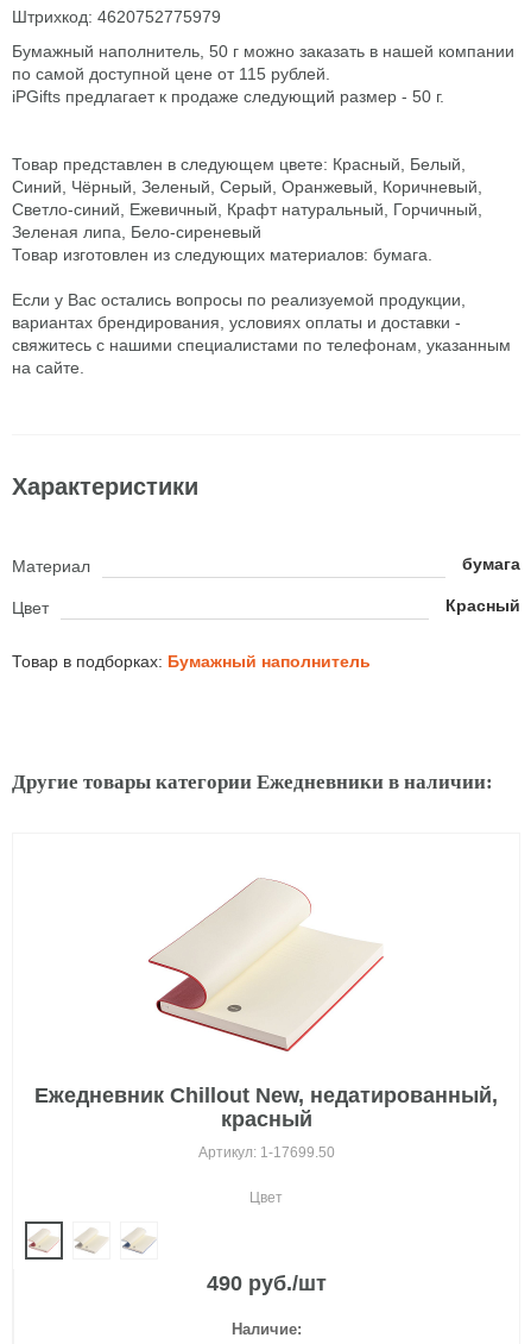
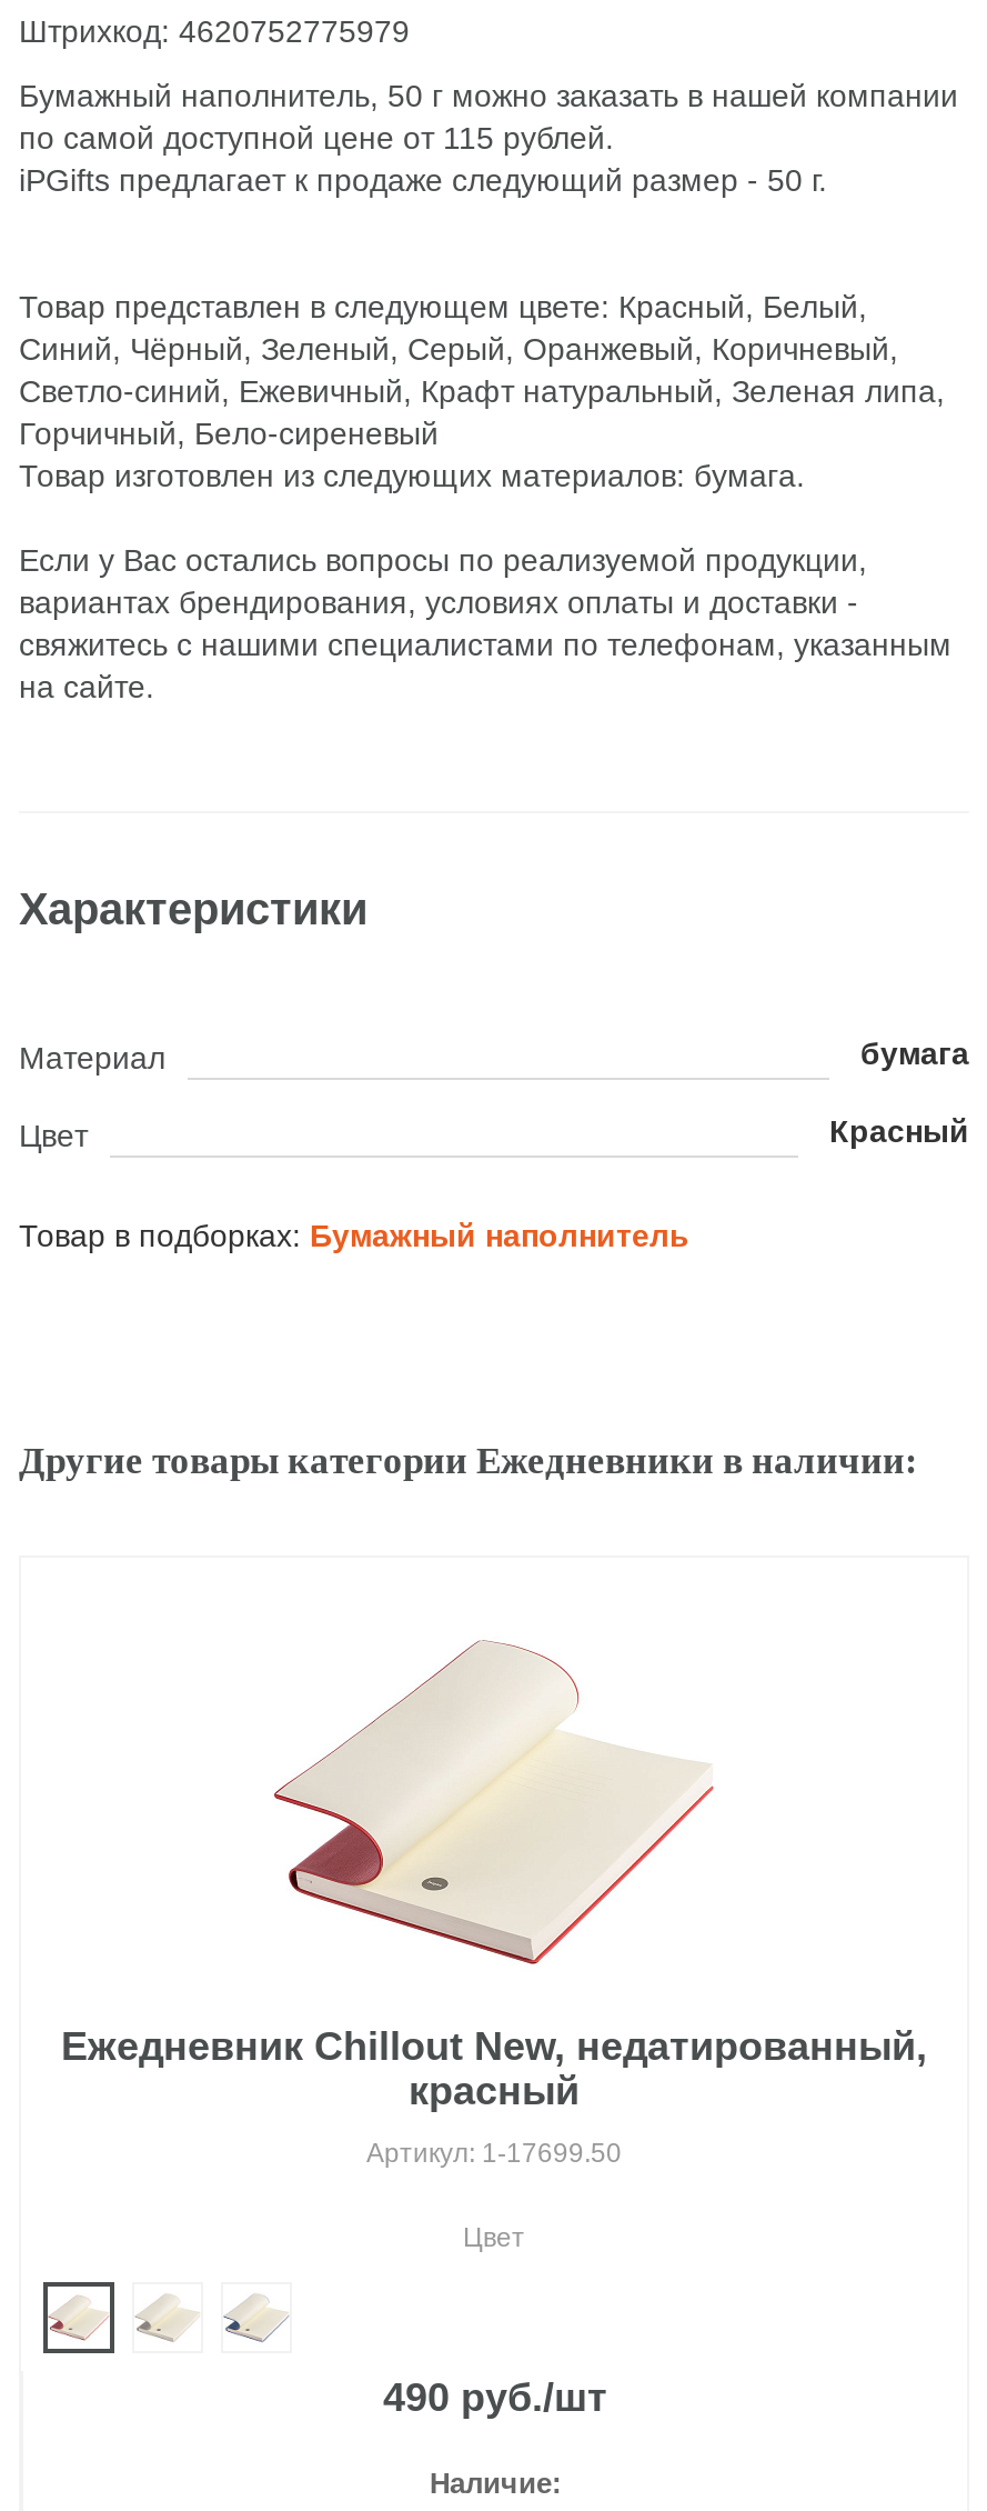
[12,200,482,242] Светло-синий, Ежевичный, Крафт натуральный, Горчичный, | Зеленая липа, Бело-сиреневый -> [19,374,945,452] Светло-синий, Ежевичный, Крафт натуральный, Зеленая липа, | Горчичный, Бело-сиреневый

